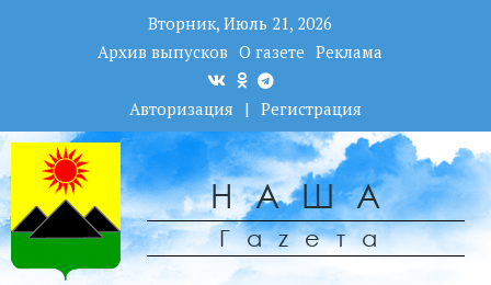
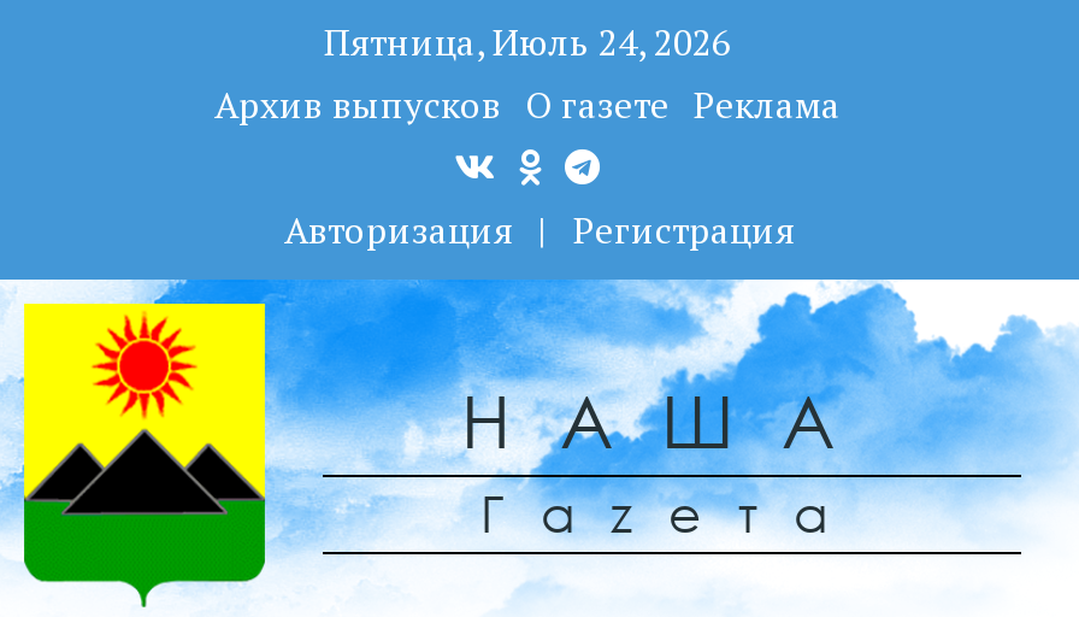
[148,12,332,34] Вторник, Июль 21, 2026 -> [324,17,731,65] Пятница, Июль 24, 2026

